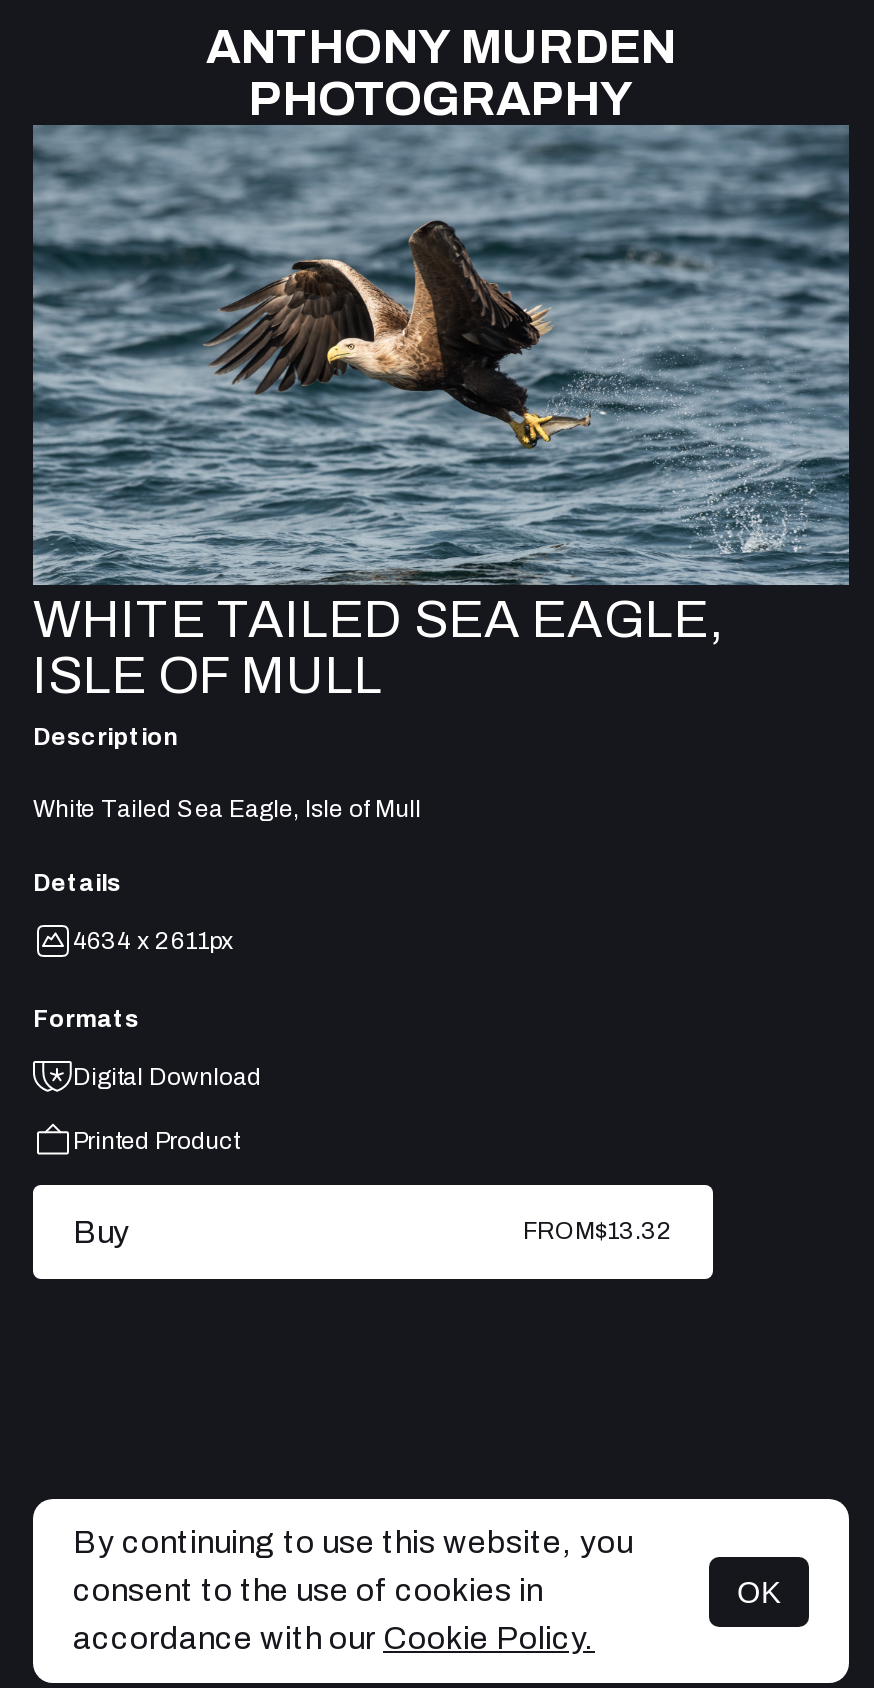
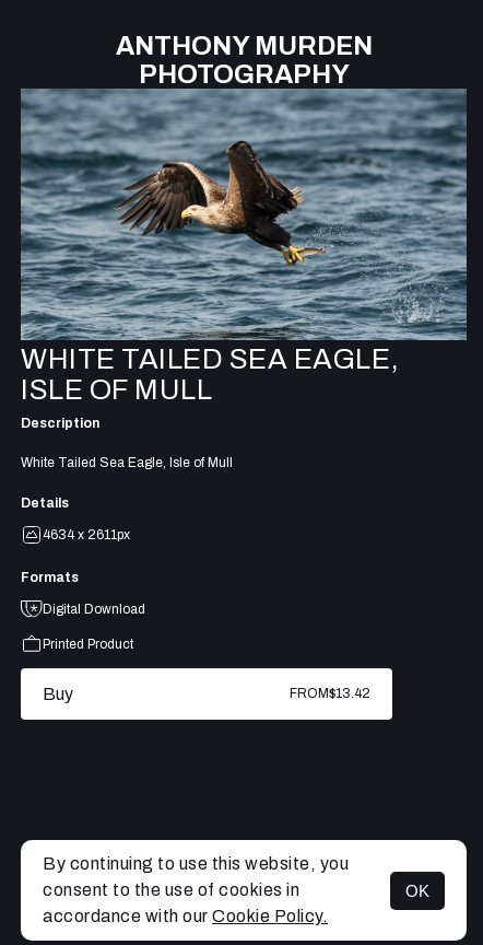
[523,1217,673,1245] FROM$13.32 -> [290,686,370,701] FROM$13.42

